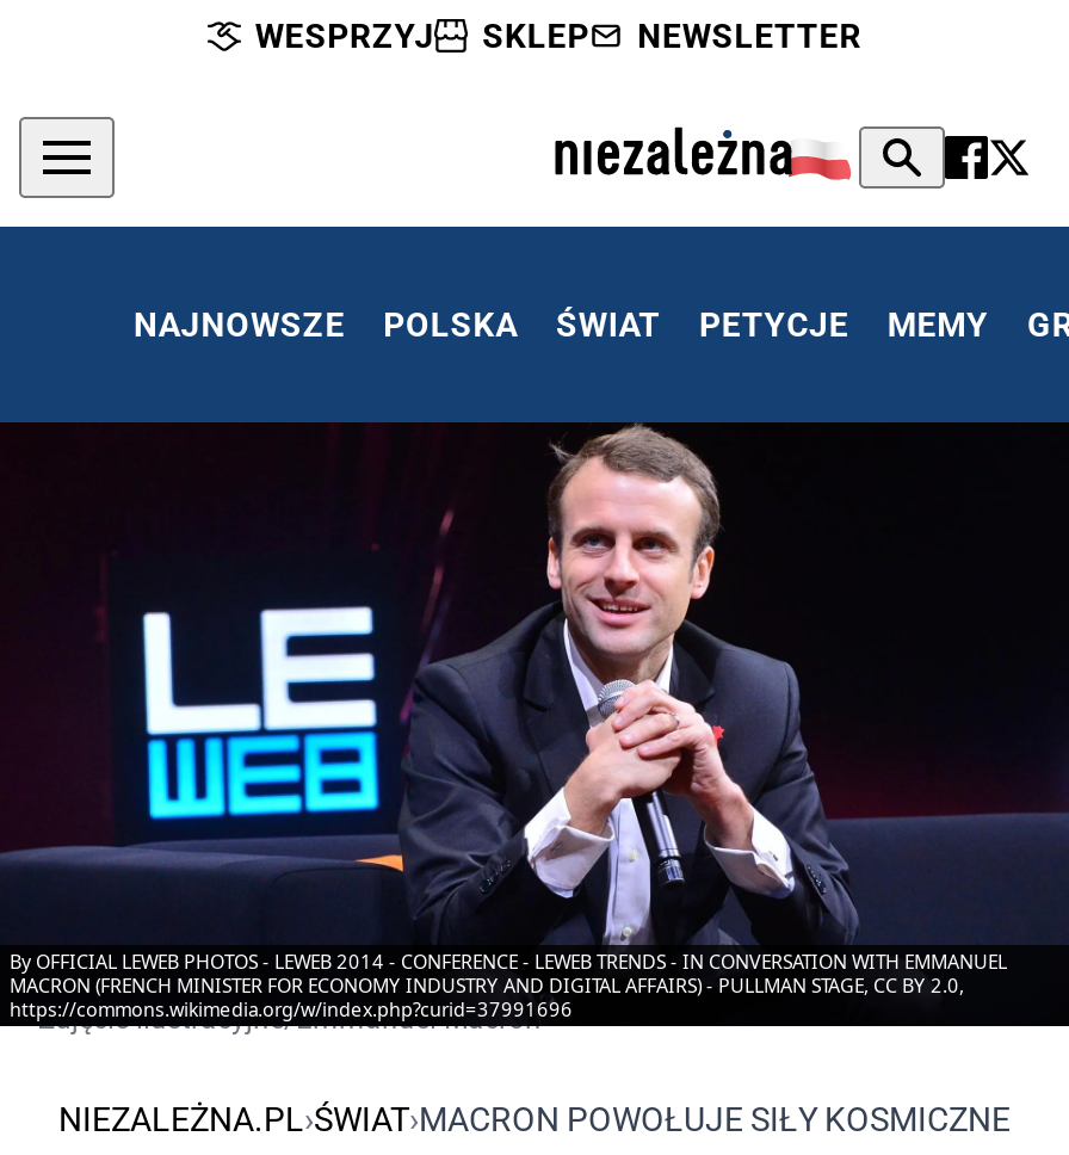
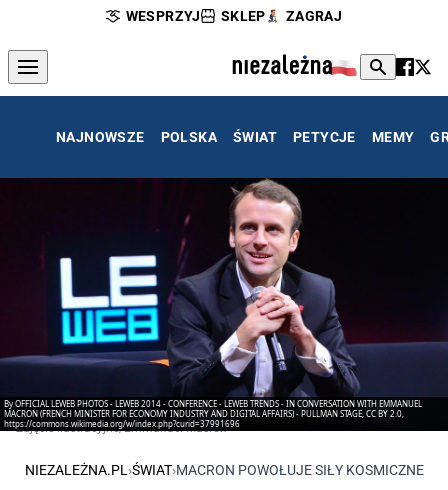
[637,17,862,55] NEWSLETTER -> [286,8,342,24] ZAGRAJ

